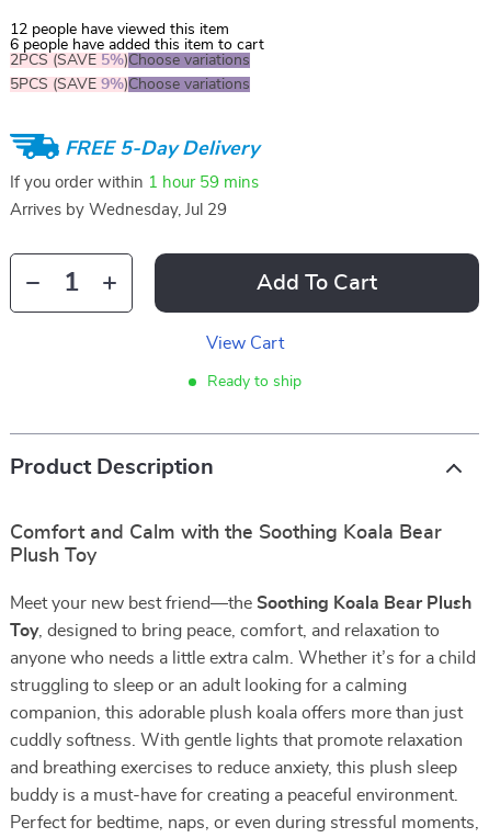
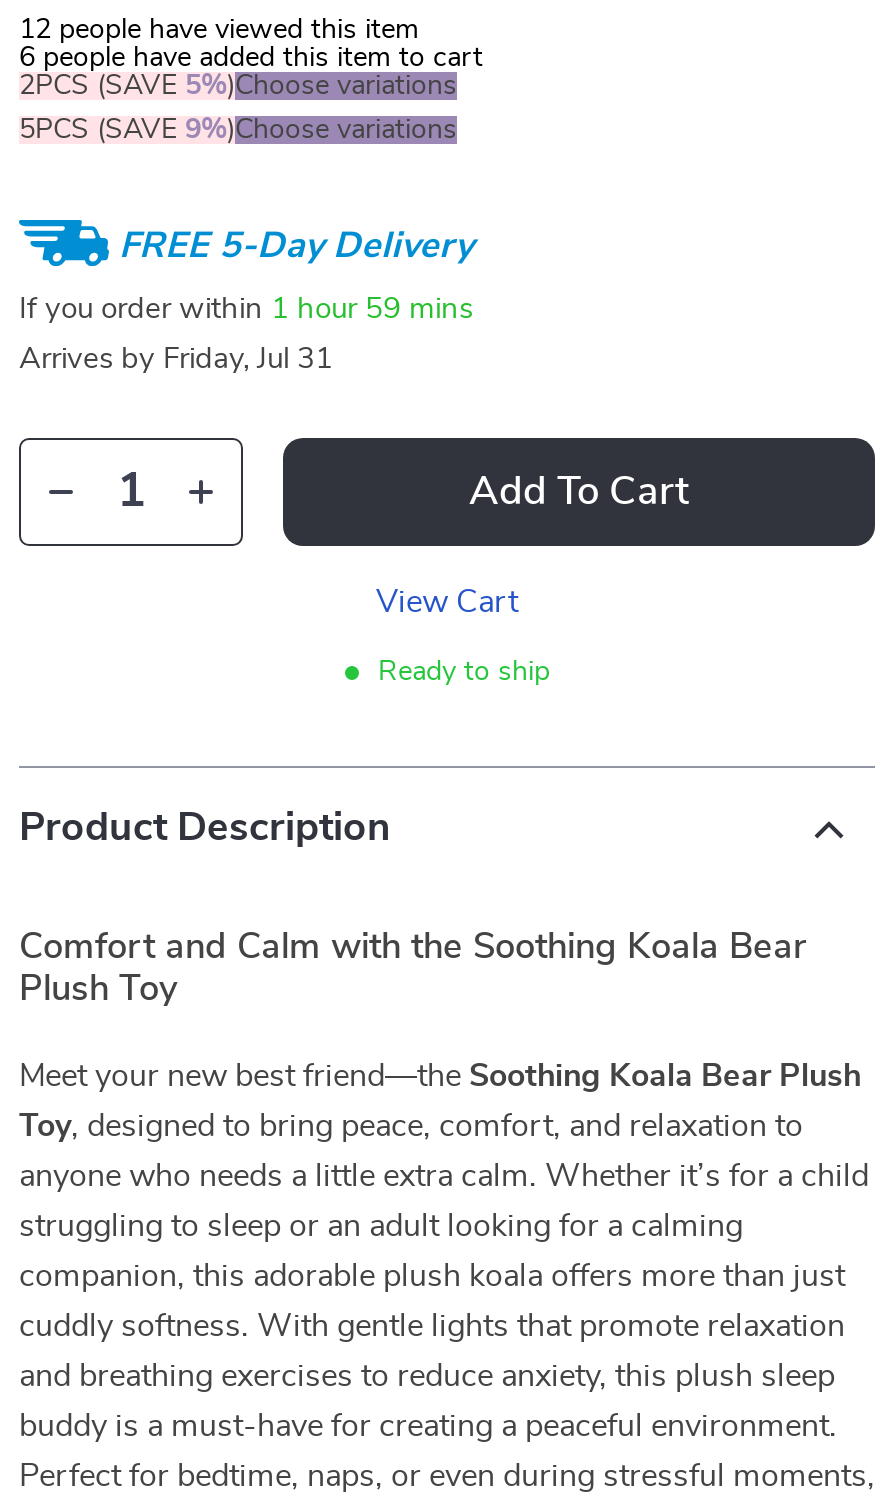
[10,202,227,218] Arrives by Wednesday, Jul 29 -> [19,344,333,374] Arrives by Friday, Jul 31

